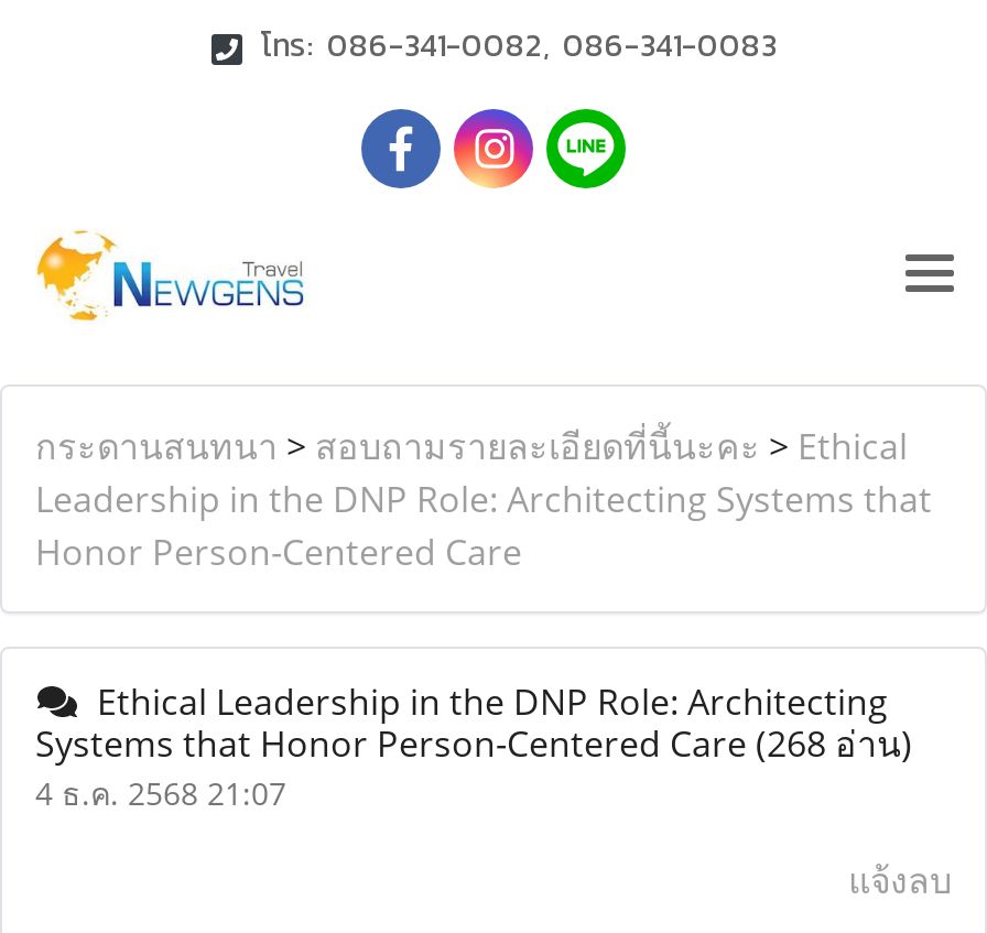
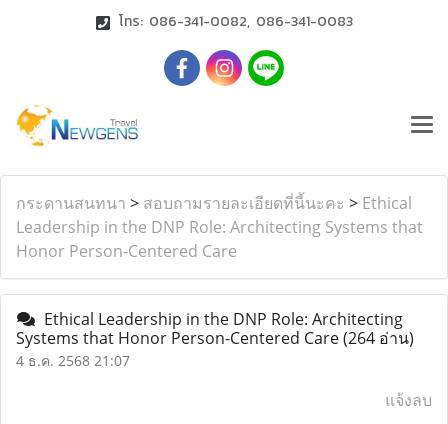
[35,719,912,768] Systems that Honor Person-Centered Care (268 อ่าน) -> [16,327,414,349] Systems that Honor Person-Centered Care (264 อ่าน)

